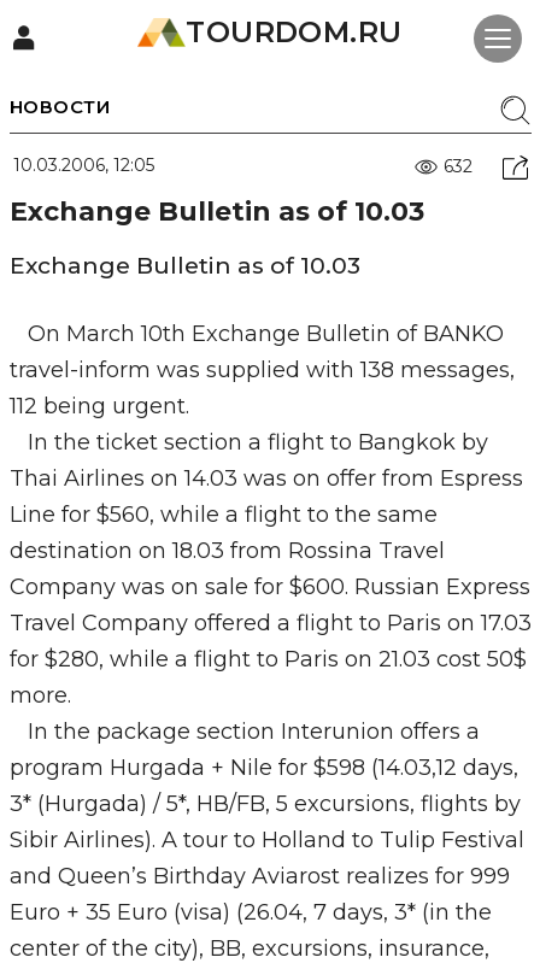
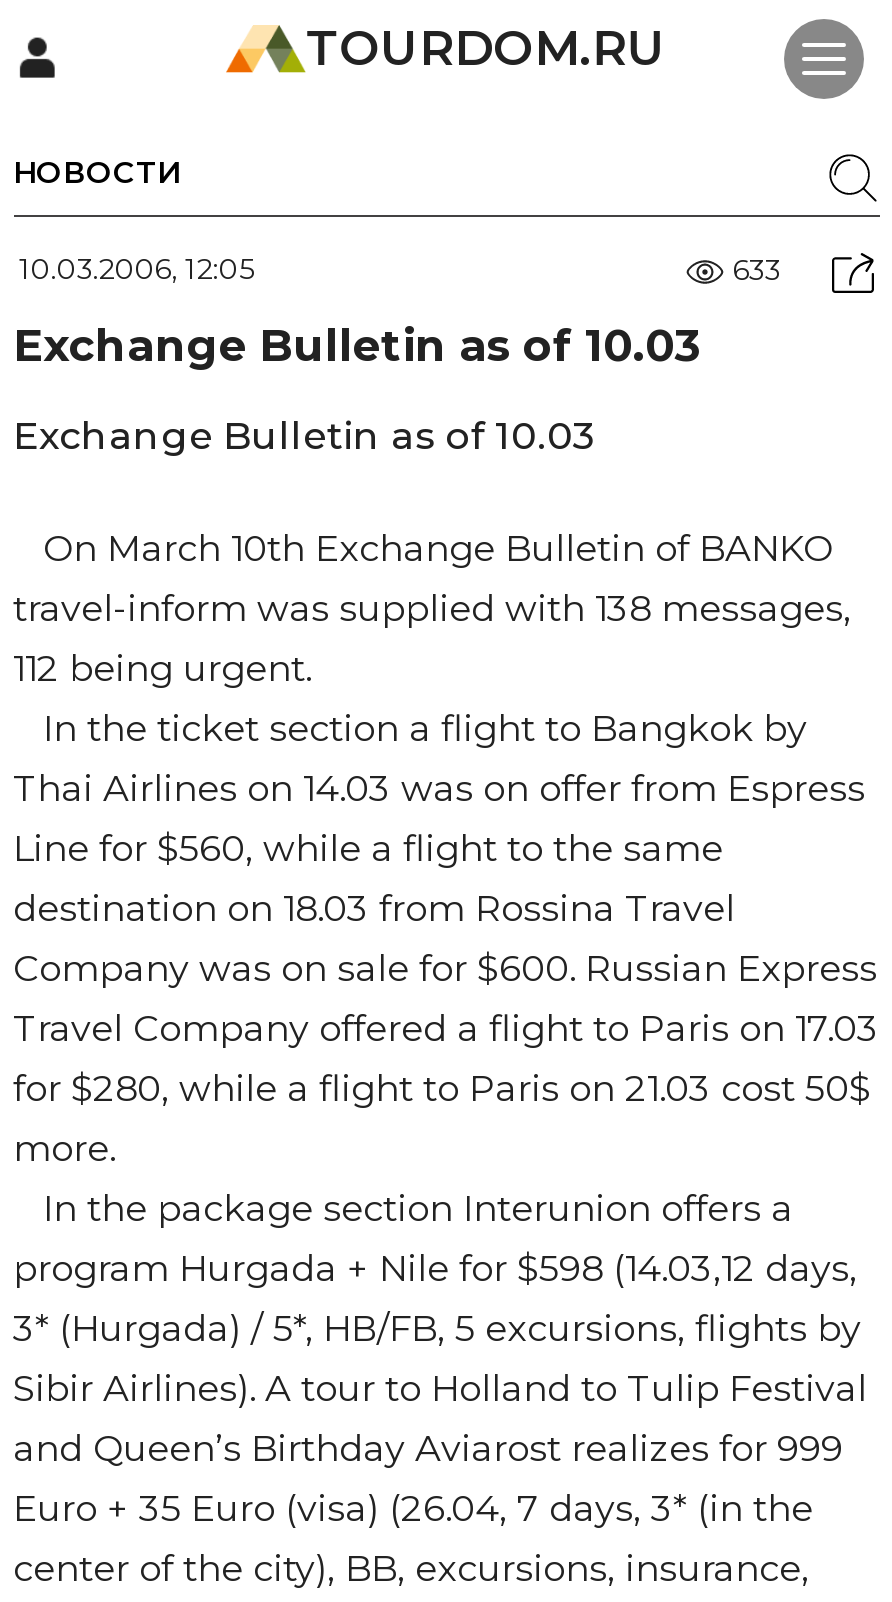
[438,155,472,177] 632 -> [725,252,781,288] 633

